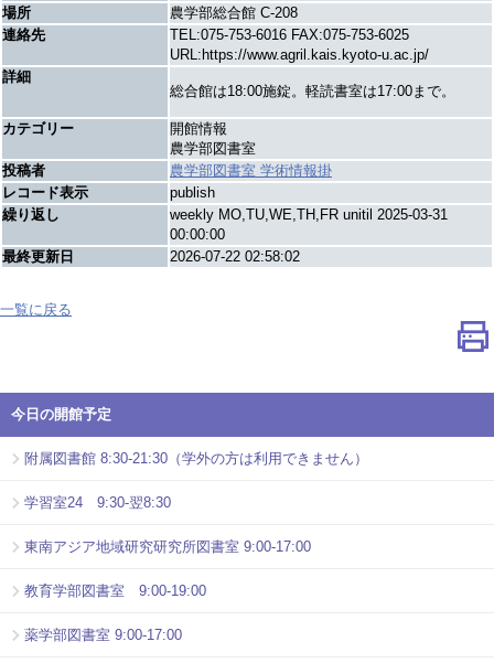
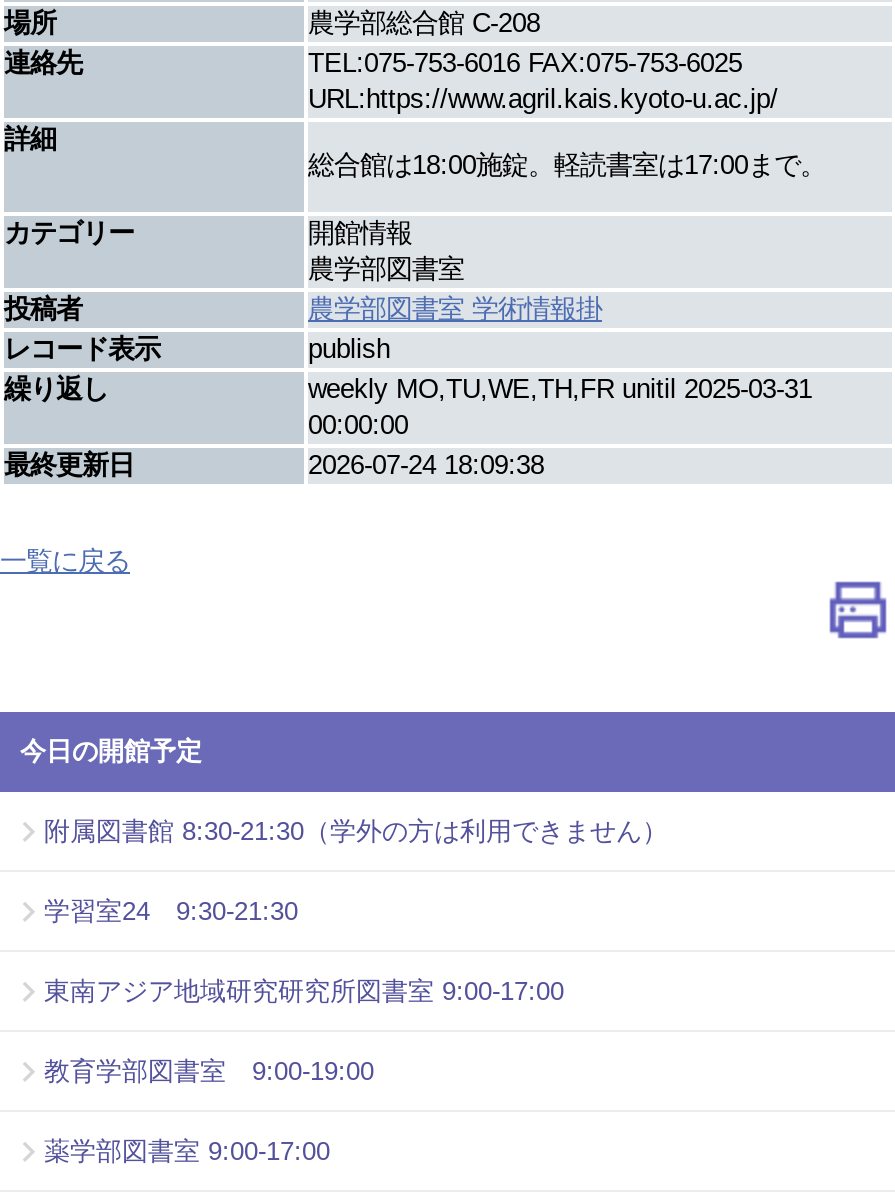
[170,248,300,265] 2026-07-22 02:58:02 -> [308,450,544,480] 2026-07-24 18:09:38
[24,495,171,511] 学習室24 9:30-翌8:30 -> [44,897,298,927] 学習室24 9:30-21:30

